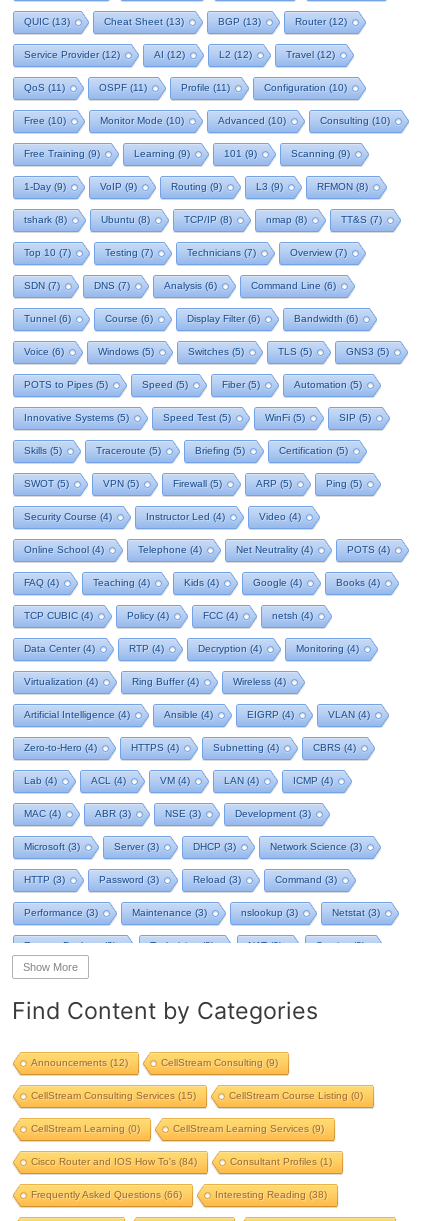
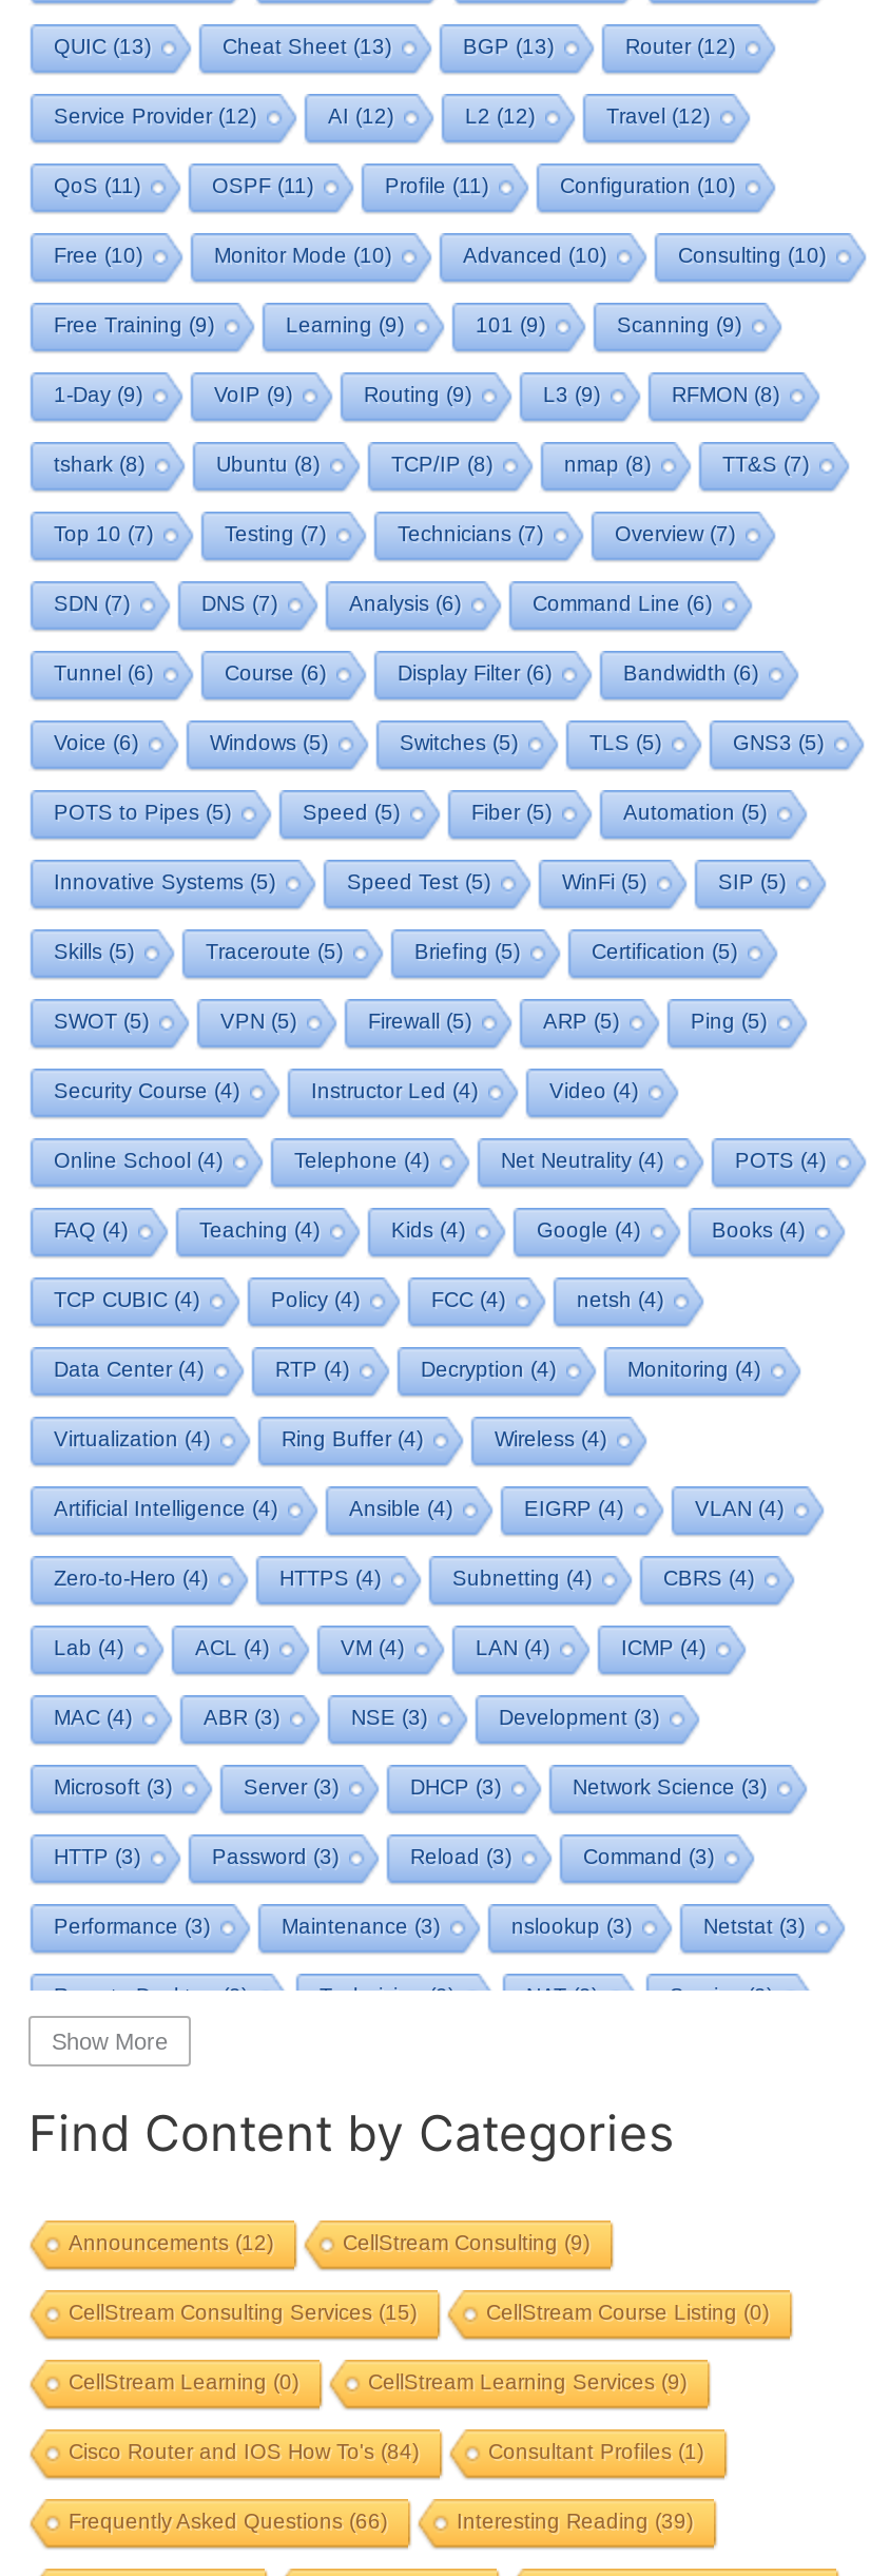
[215,1189,327,1200] Interesting Reading (38) -> [457,2509,693,2532] Interesting Reading (39)

